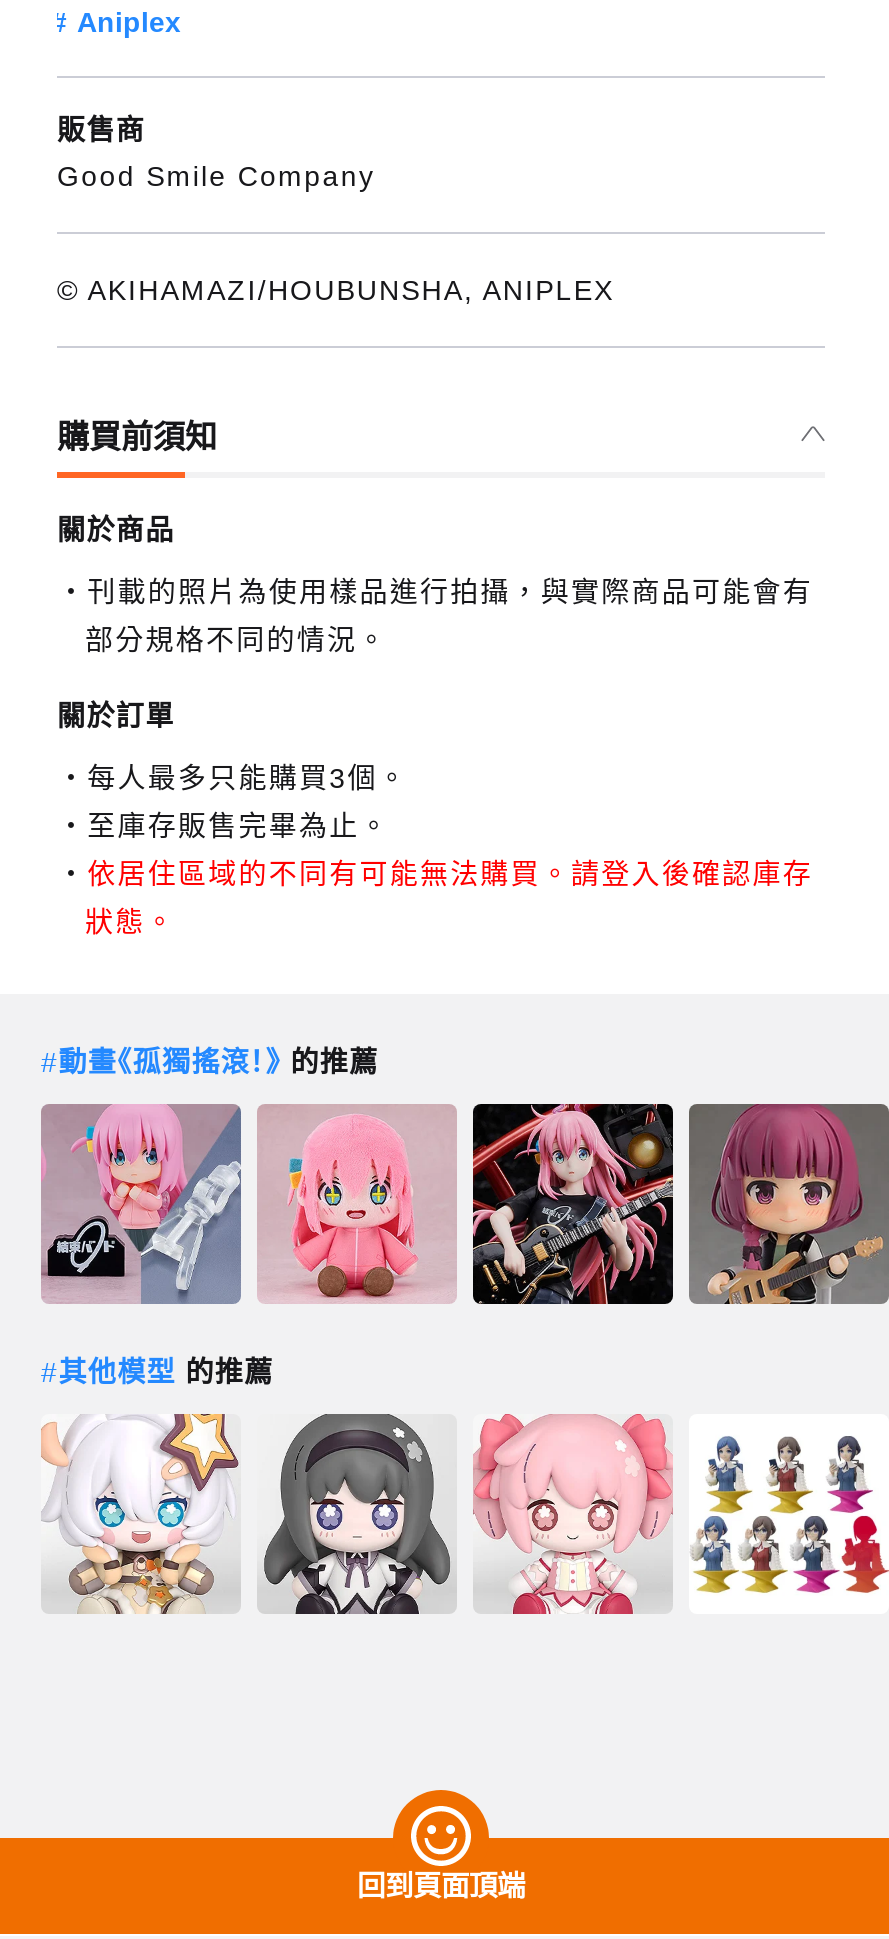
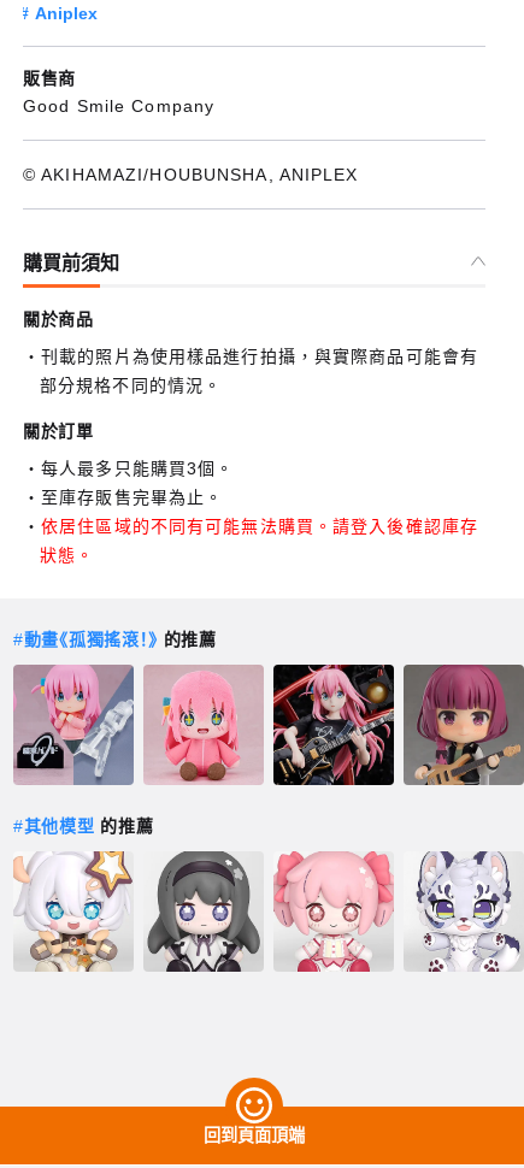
[691,1414,883,1614] [image] -> [405,850,520,973] [image]

